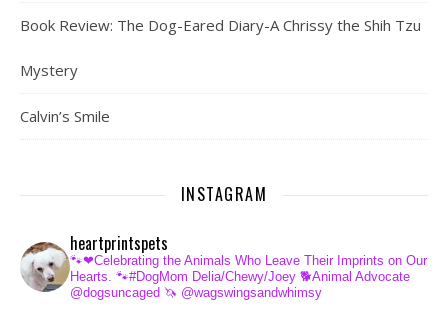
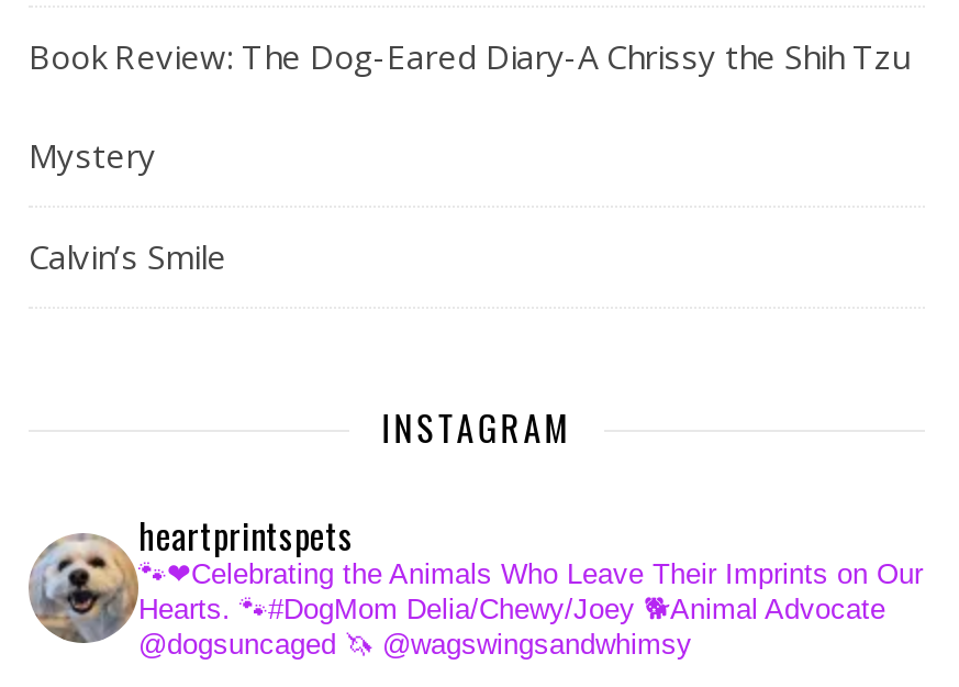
[21,241,67,292] [image] -> [29,531,132,643] [image]

